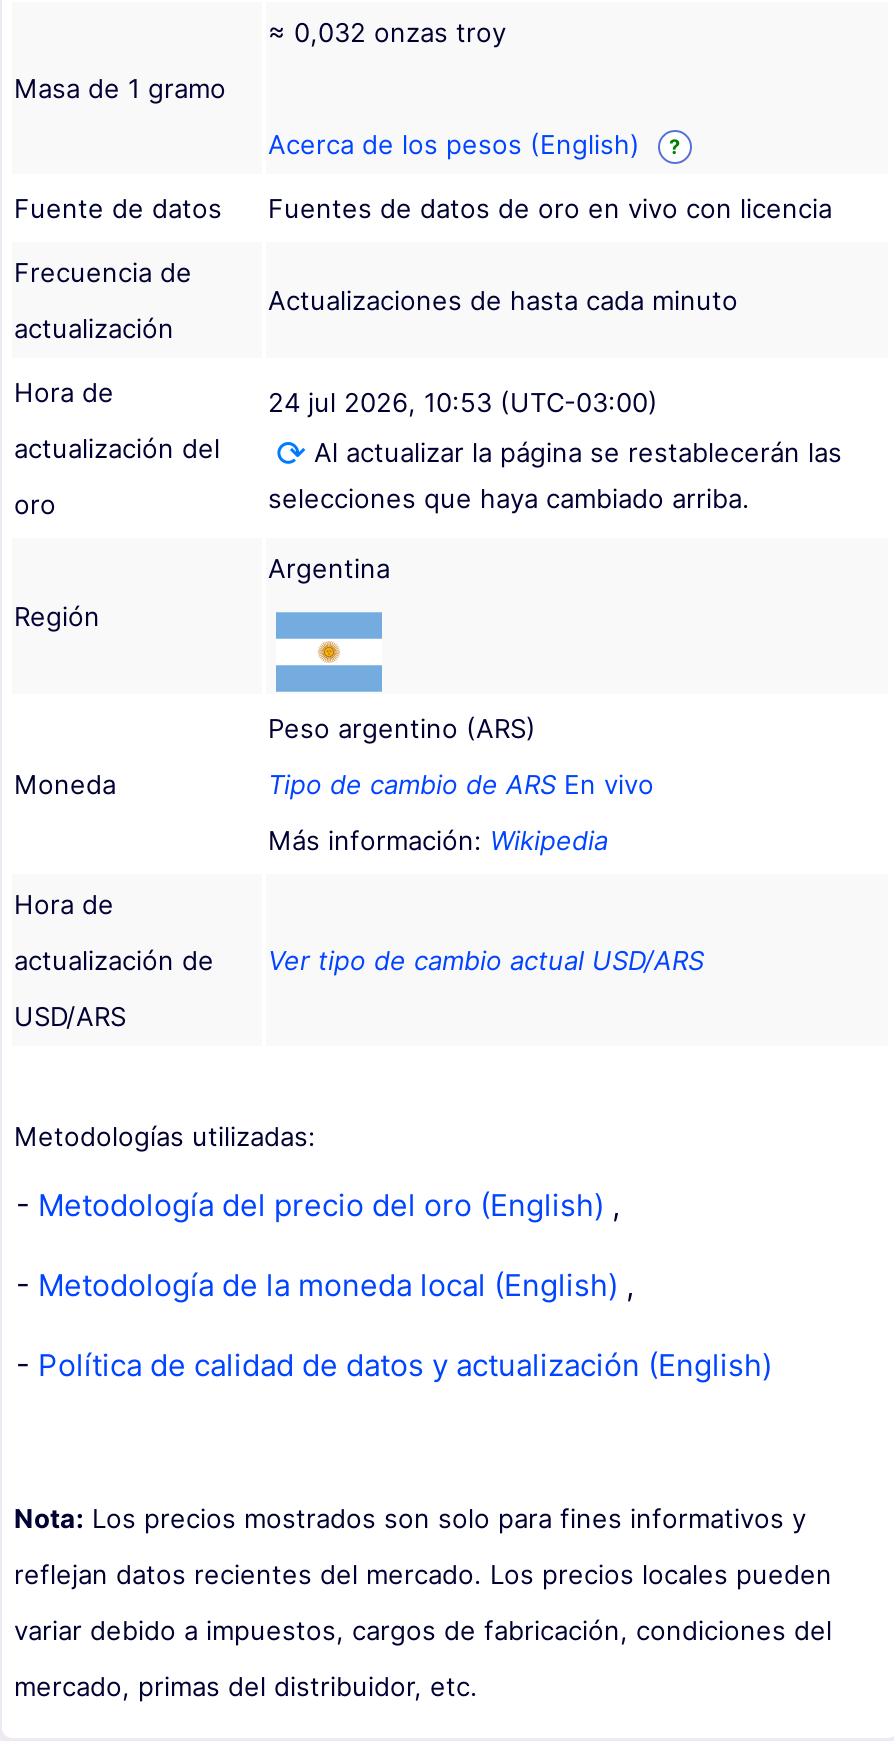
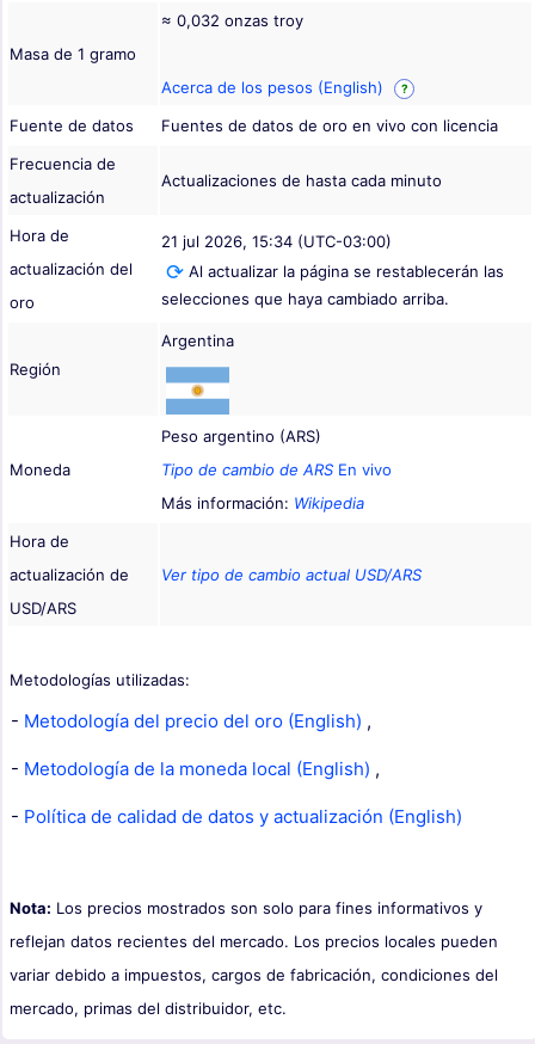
[268,387,658,419] 24 jul 2026, 10:53 (UTC-03:00) -> [161,232,392,251] 21 jul 2026, 15:34 (UTC-03:00)

